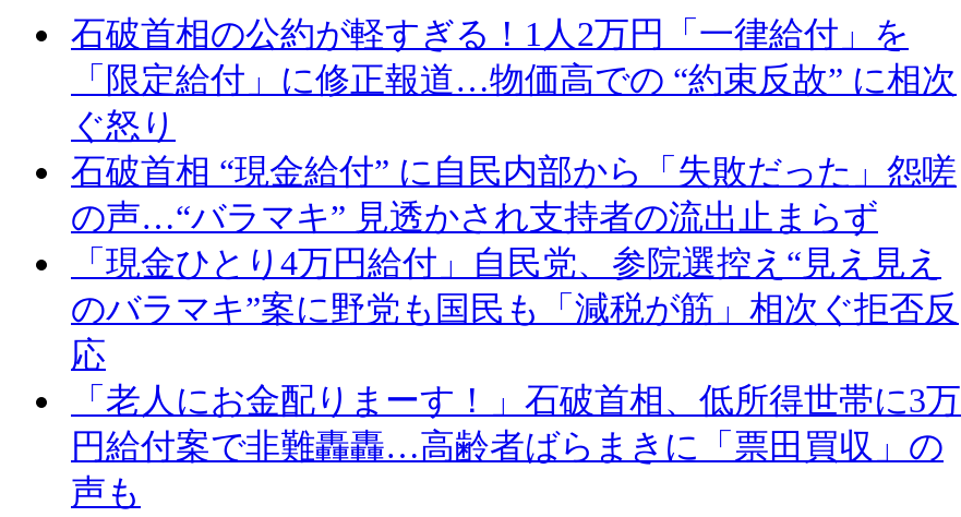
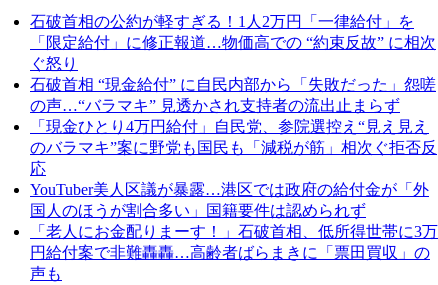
none -> [30,181,429,219] YouTuber美人区議が暴露…港区では政府の給付金が「外 | 国人のほうが割合多い」国籍要件は認められず

